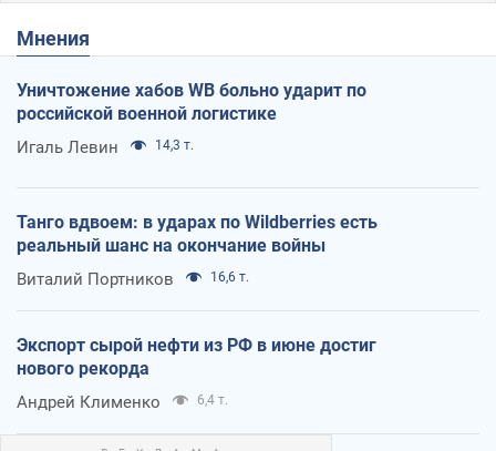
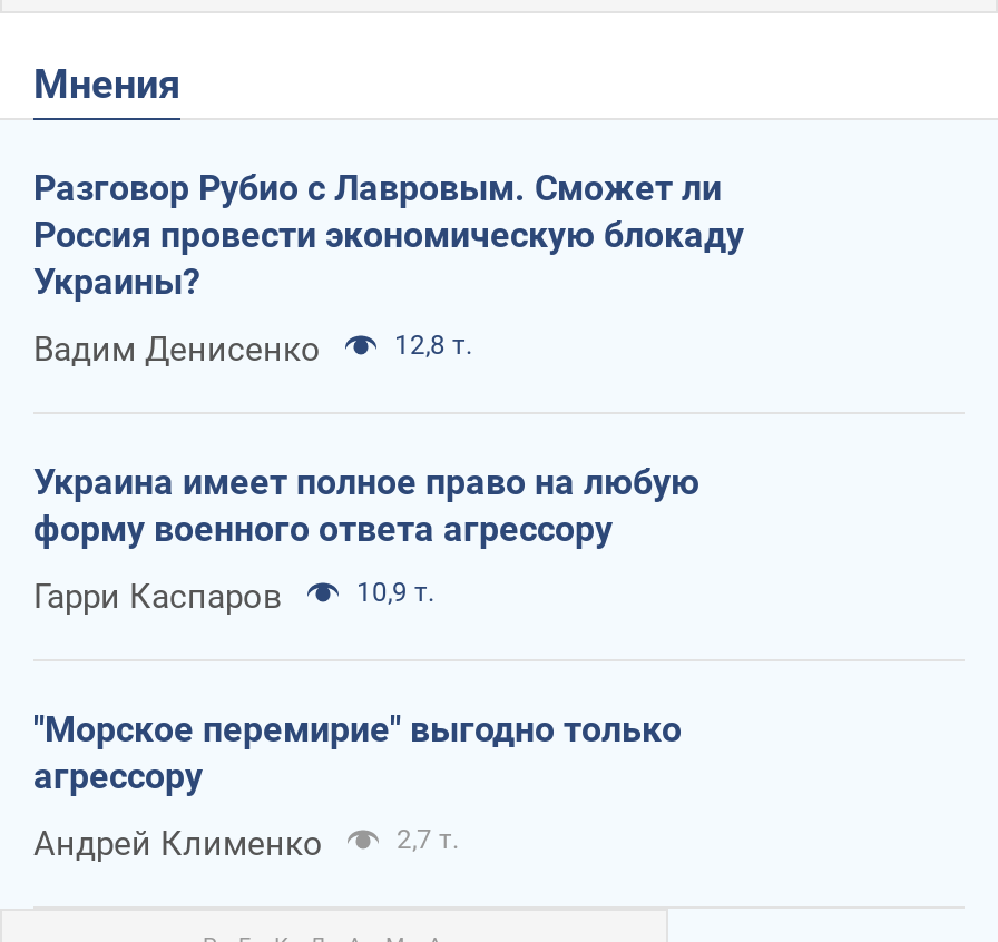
[17,79,366,124] Уничтожение хабов WB больно ударит по | российской военной логистике -> [33,166,744,302] Разговор Рубио с Лавровым. Сможет ли | Россия провести экономическую блокаду | Украины?
[17,137,194,157] Игаль Левин | 14,3 т. -> [33,329,472,369] Вадим Денисенко | 12,8 т.
[17,211,378,256] Танго вдвоем: в ударах по Wildberries есть | реальный шанс на окончание войны -> [33,460,699,549] Украина имеет полное право на любую | форму военного ответа агрессору
[17,269,249,289] Виталий Портников | 16,6 т. -> [33,576,434,616] Гарри Каспаров | 10,9 т.
[17,334,376,379] Экспорт сырой нефти из РФ в июне достиг | нового рекорда -> [33,708,682,797] "Морское перемирие" выгодно только | агрессору
[197,392,228,407] 6,4 т. -> [397,823,459,854] 2,7 т.

